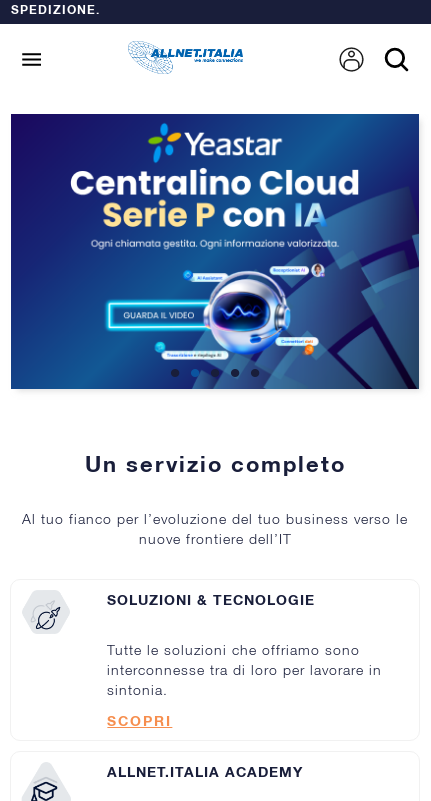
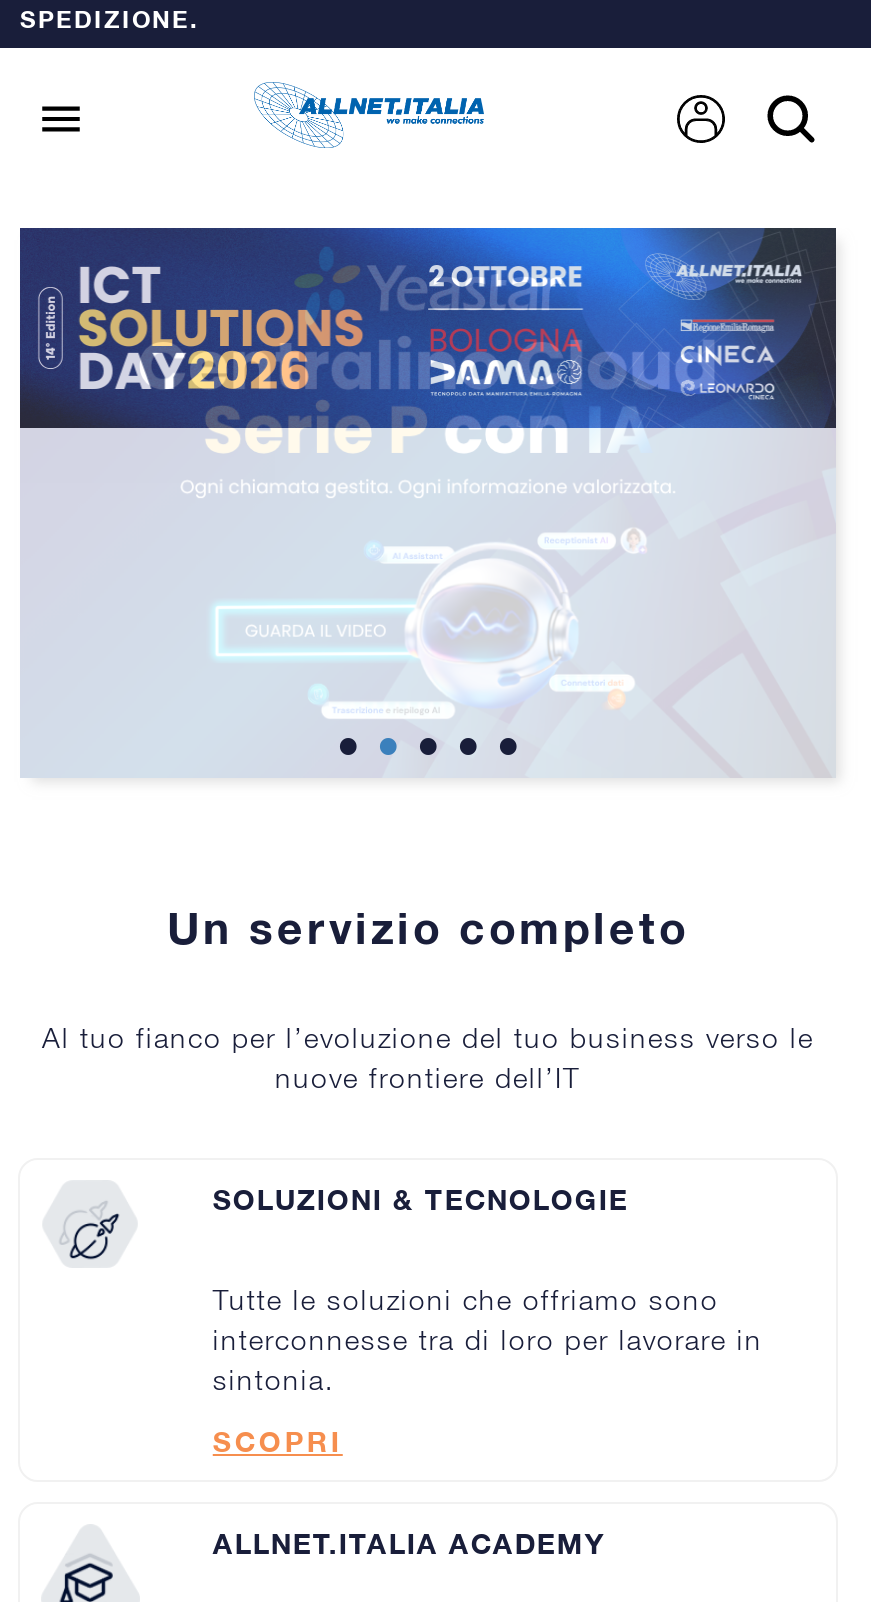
[10,113,420,390] [image] -> [20,226,836,778] [image]

